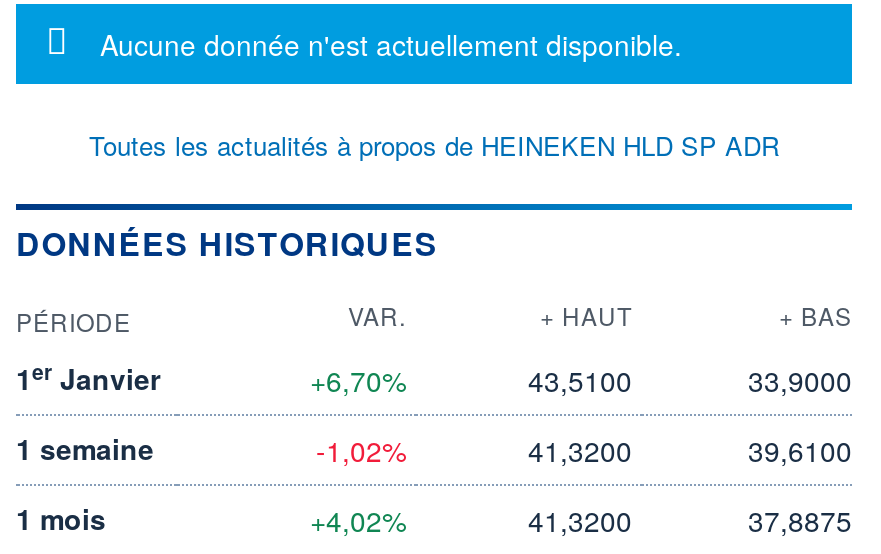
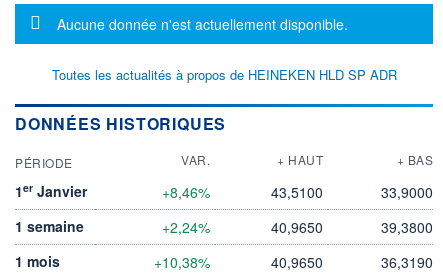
[310,360,406,400] +6,70% -> [162,182,210,202] +8,46%
[316,430,406,470] -1,02% -> [162,217,210,237] +2,24%
[528,430,632,470] 41,3200 -> [271,217,323,237] 40,9650
[748,430,852,470] 39,6100 -> [381,217,433,237] 39,3800
[310,500,406,540] +4,02% -> [154,252,210,272] +10,38%
[528,500,632,540] 41,3200 -> [271,252,323,272] 40,9650
[748,500,852,540] 37,8875 -> [381,252,433,272] 36,3190

